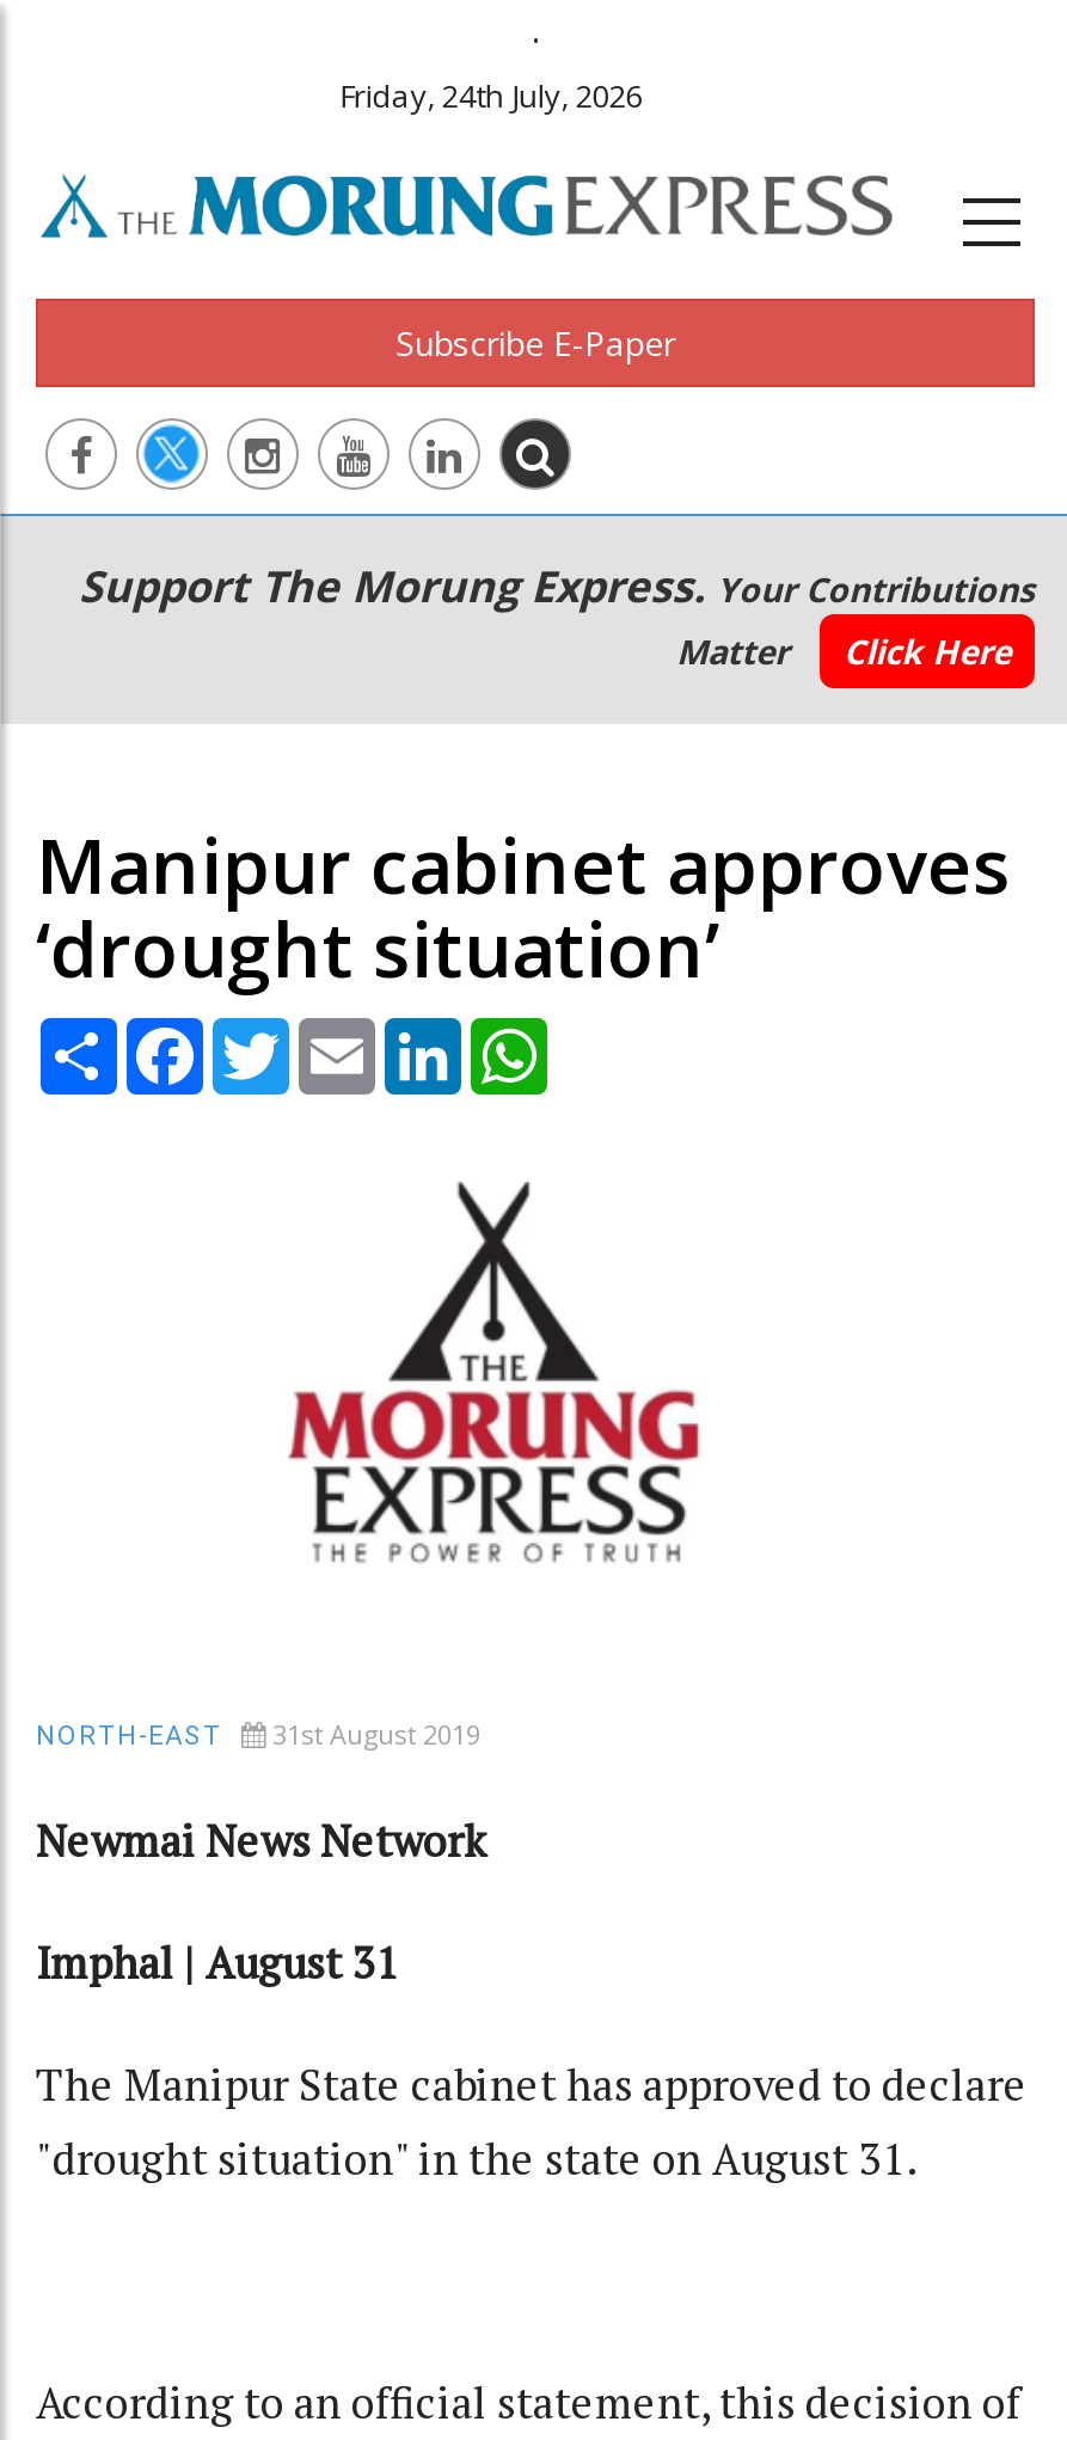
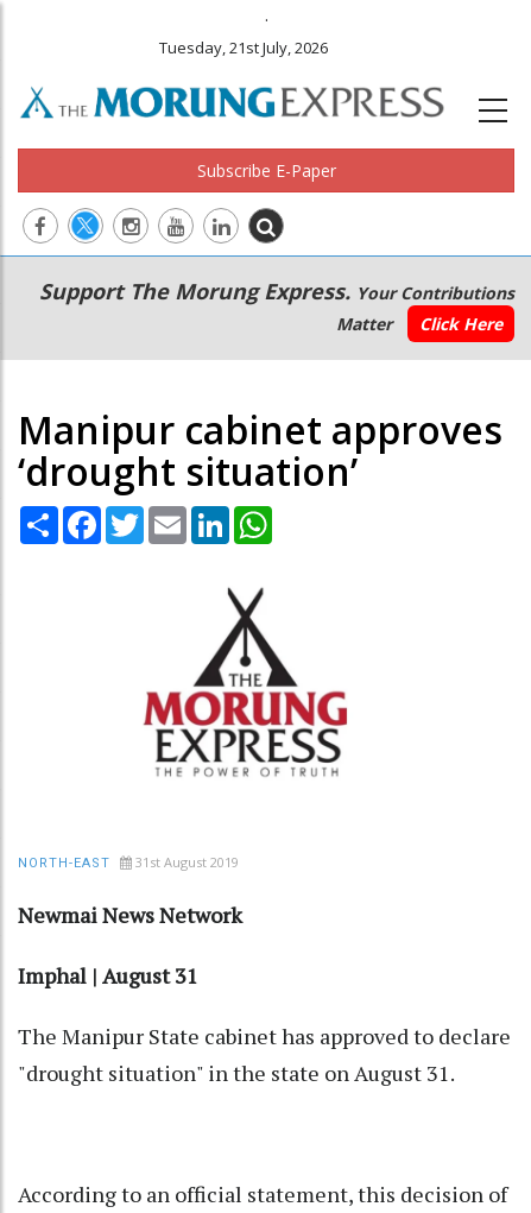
[339,74,642,117] Friday, 24th July, 2026 -> [160,37,328,58] Tuesday, 21st July, 2026

